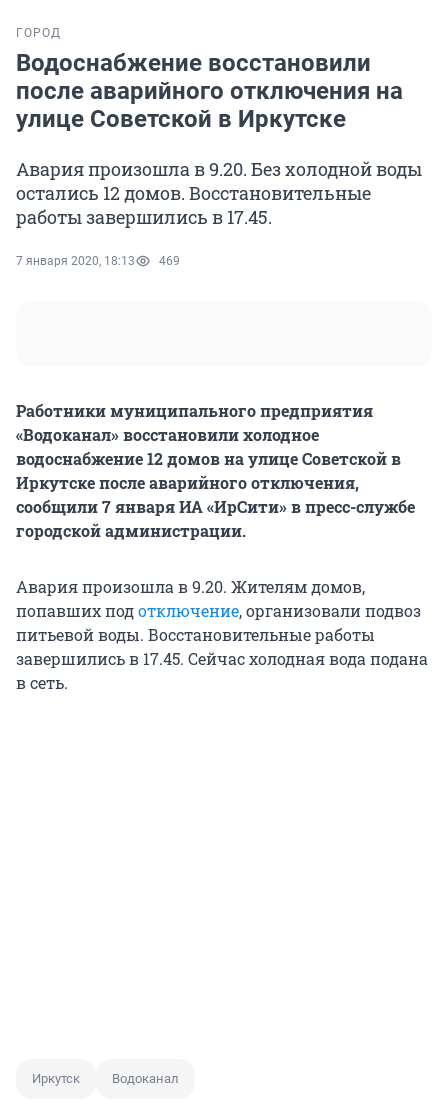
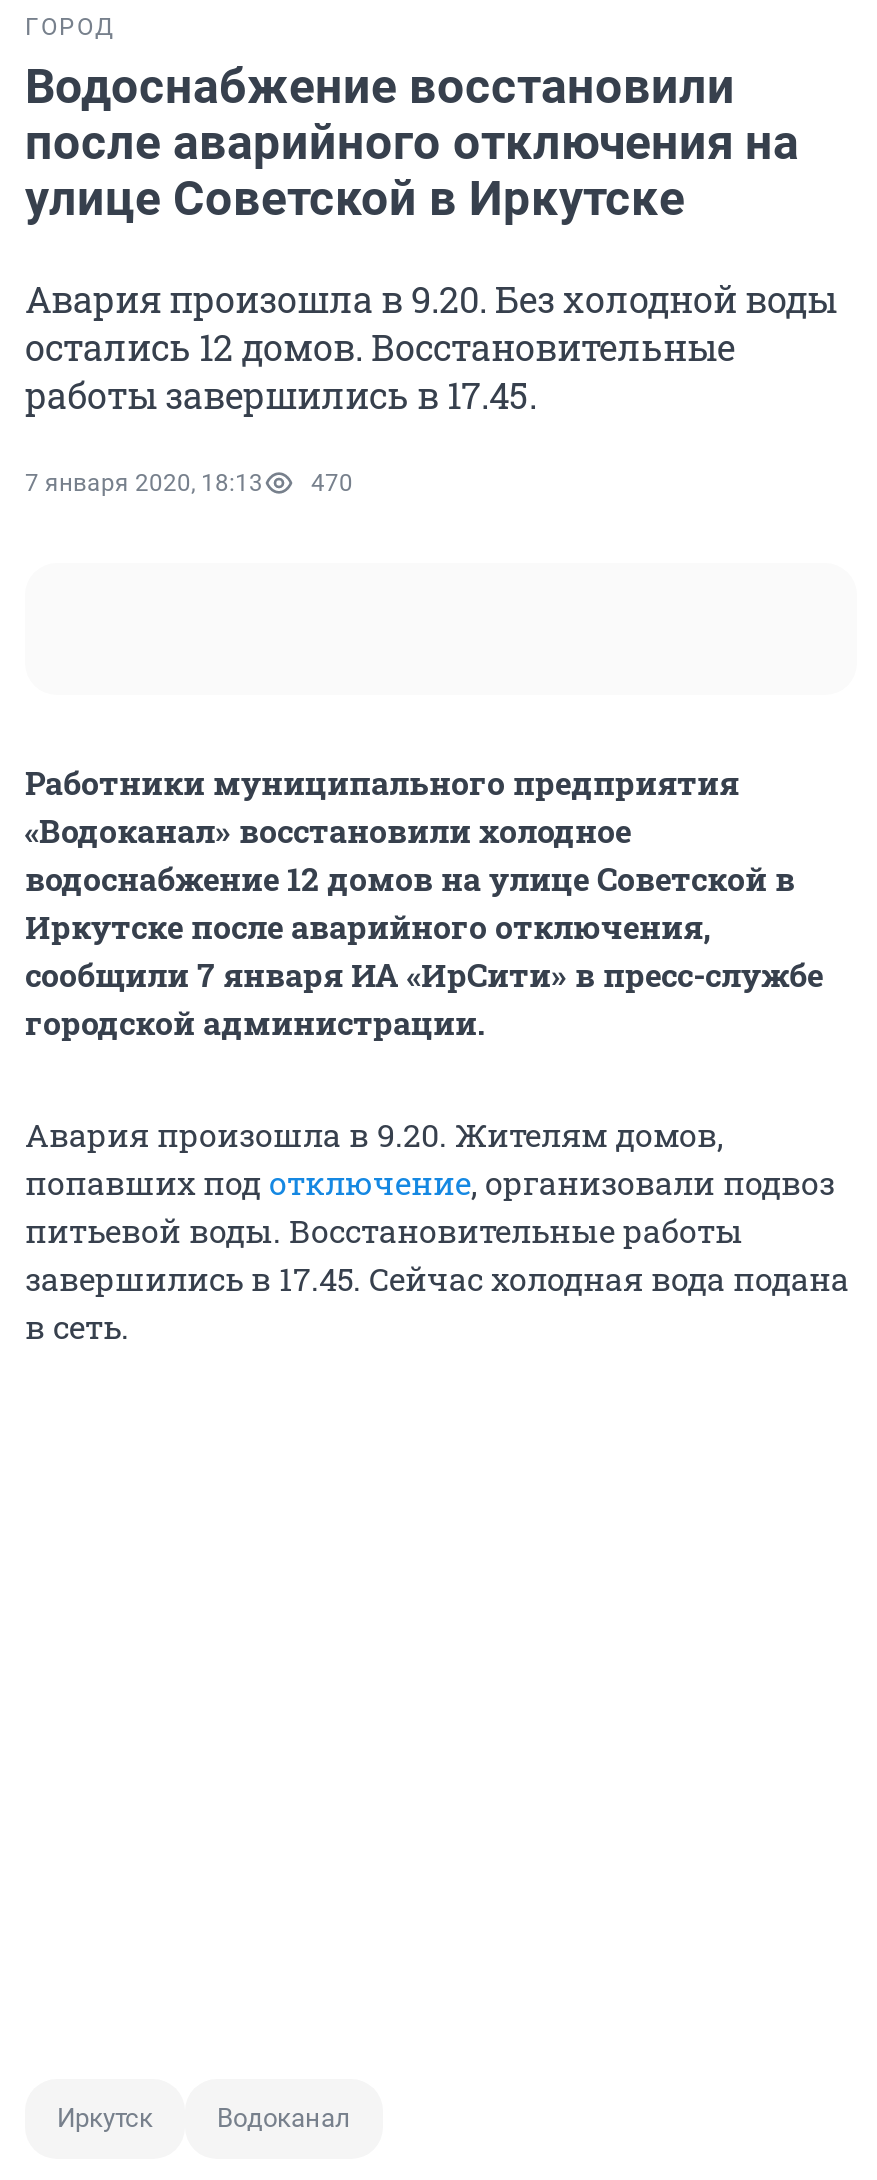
[16,254,180,268] 7 января 2020, 18:13 469 -> [25,469,353,497] 7 января 2020, 18:13 470

